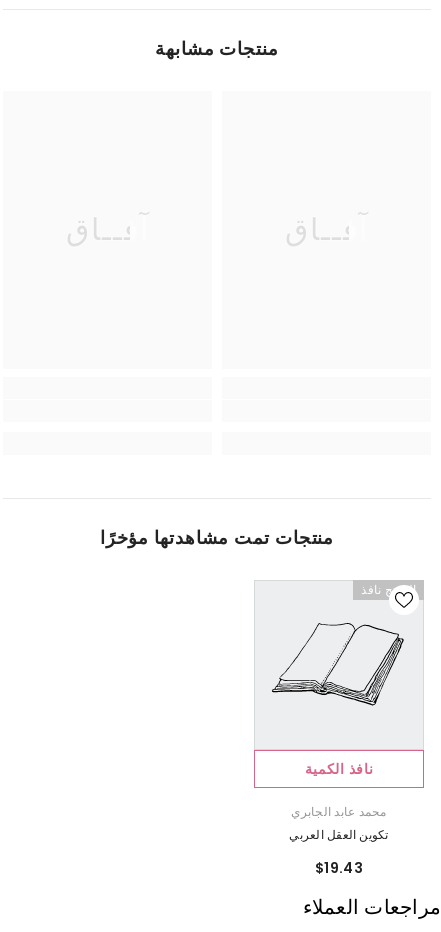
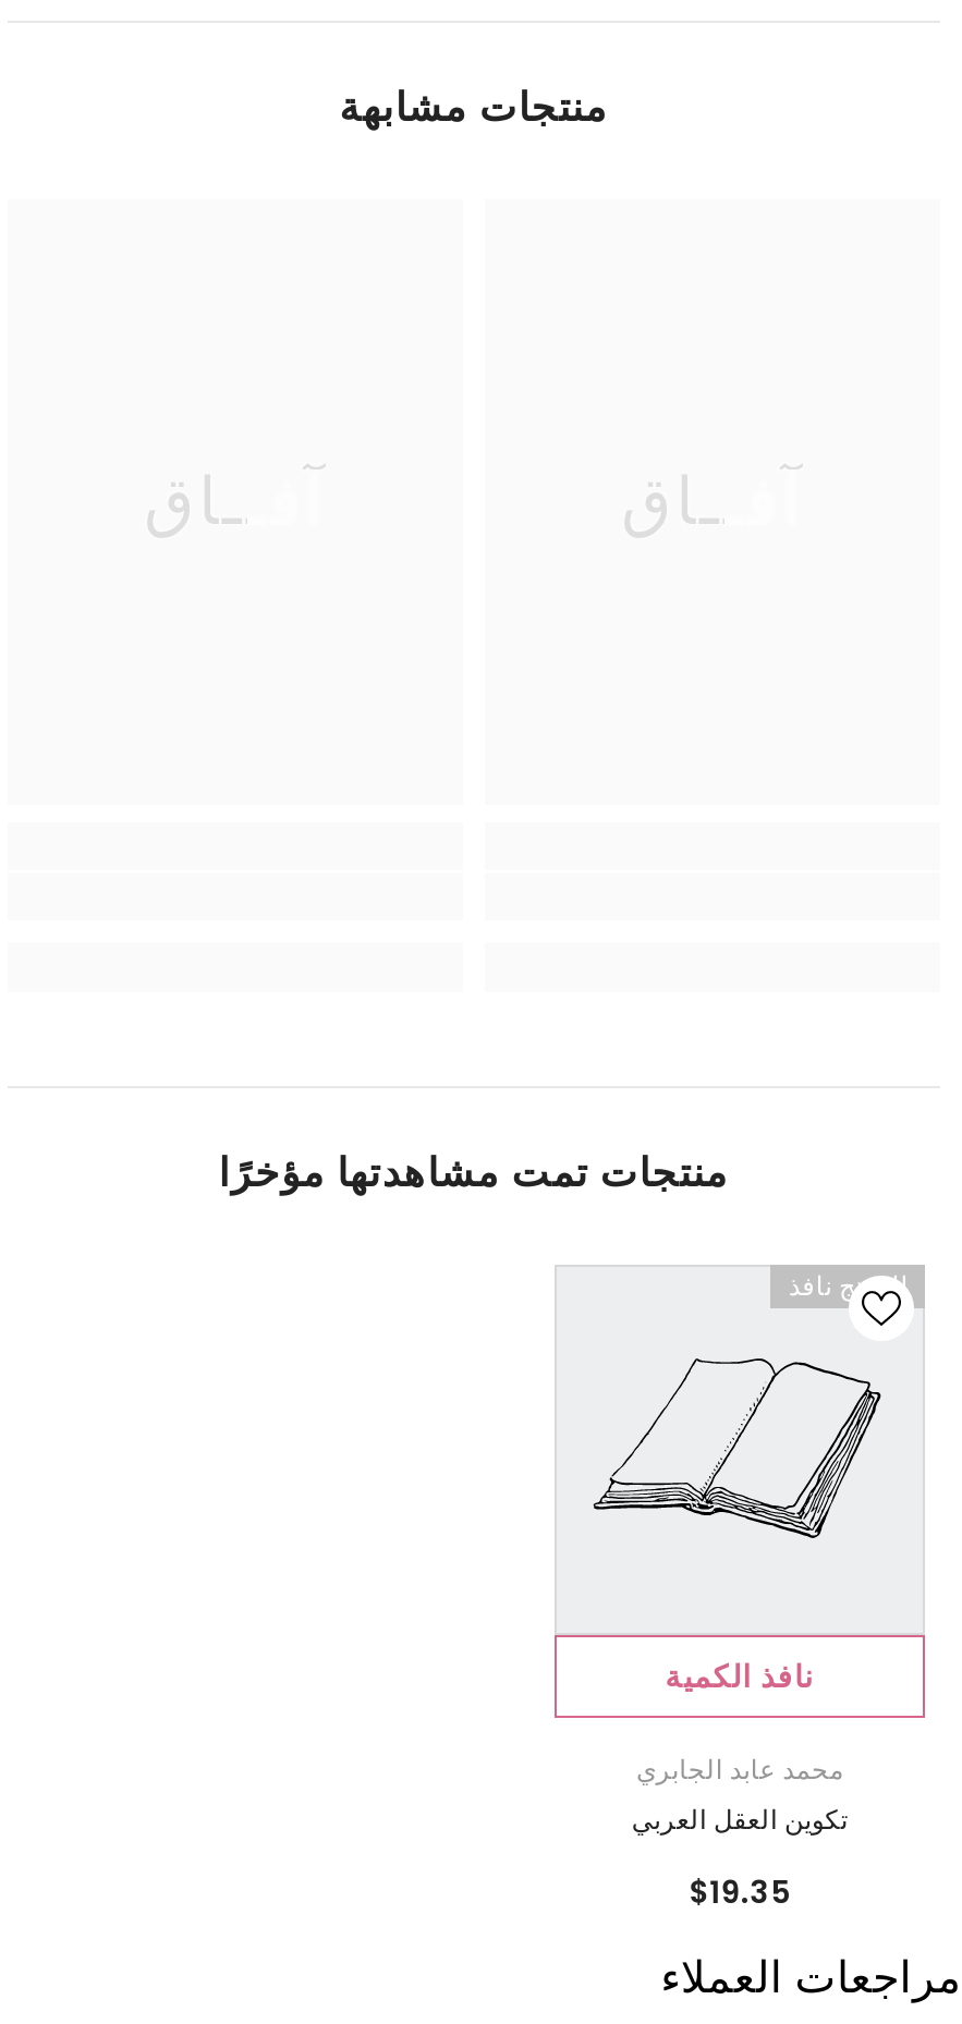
[315,858,363,878] $19.43 -> [689,1871,791,1914] $19.35

